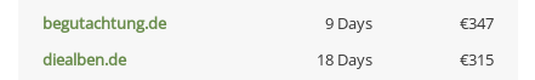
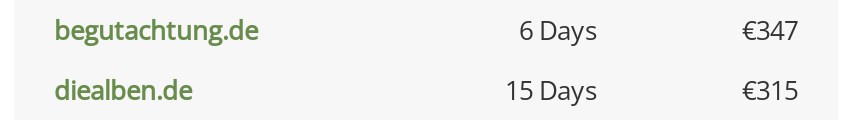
[325,12,372,34] 9 Days -> [519,12,597,48] 6 Days
[316,48,372,70] 18 Days -> [505,72,597,108] 15 Days

